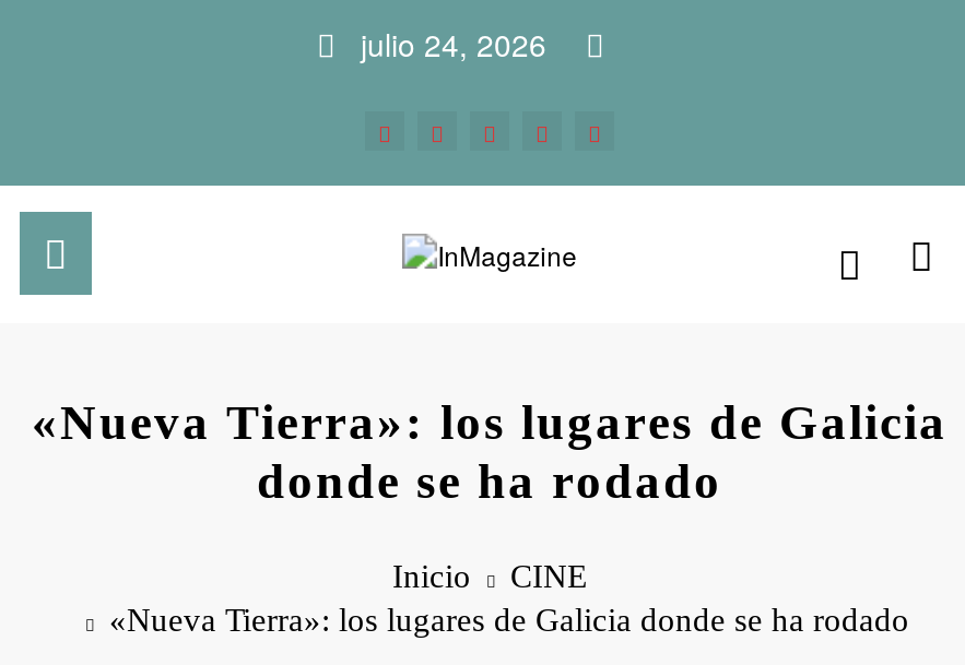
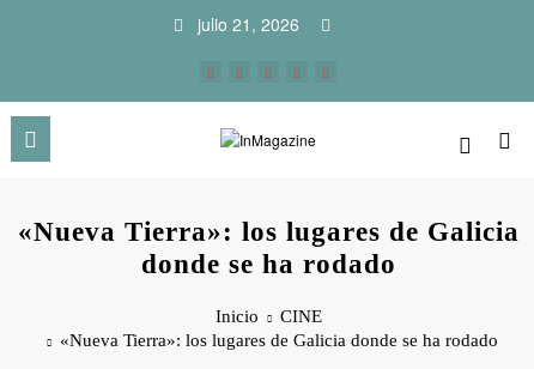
[361,22,546,66] julio 24, 2026 -> [198,12,299,36] julio 21, 2026

